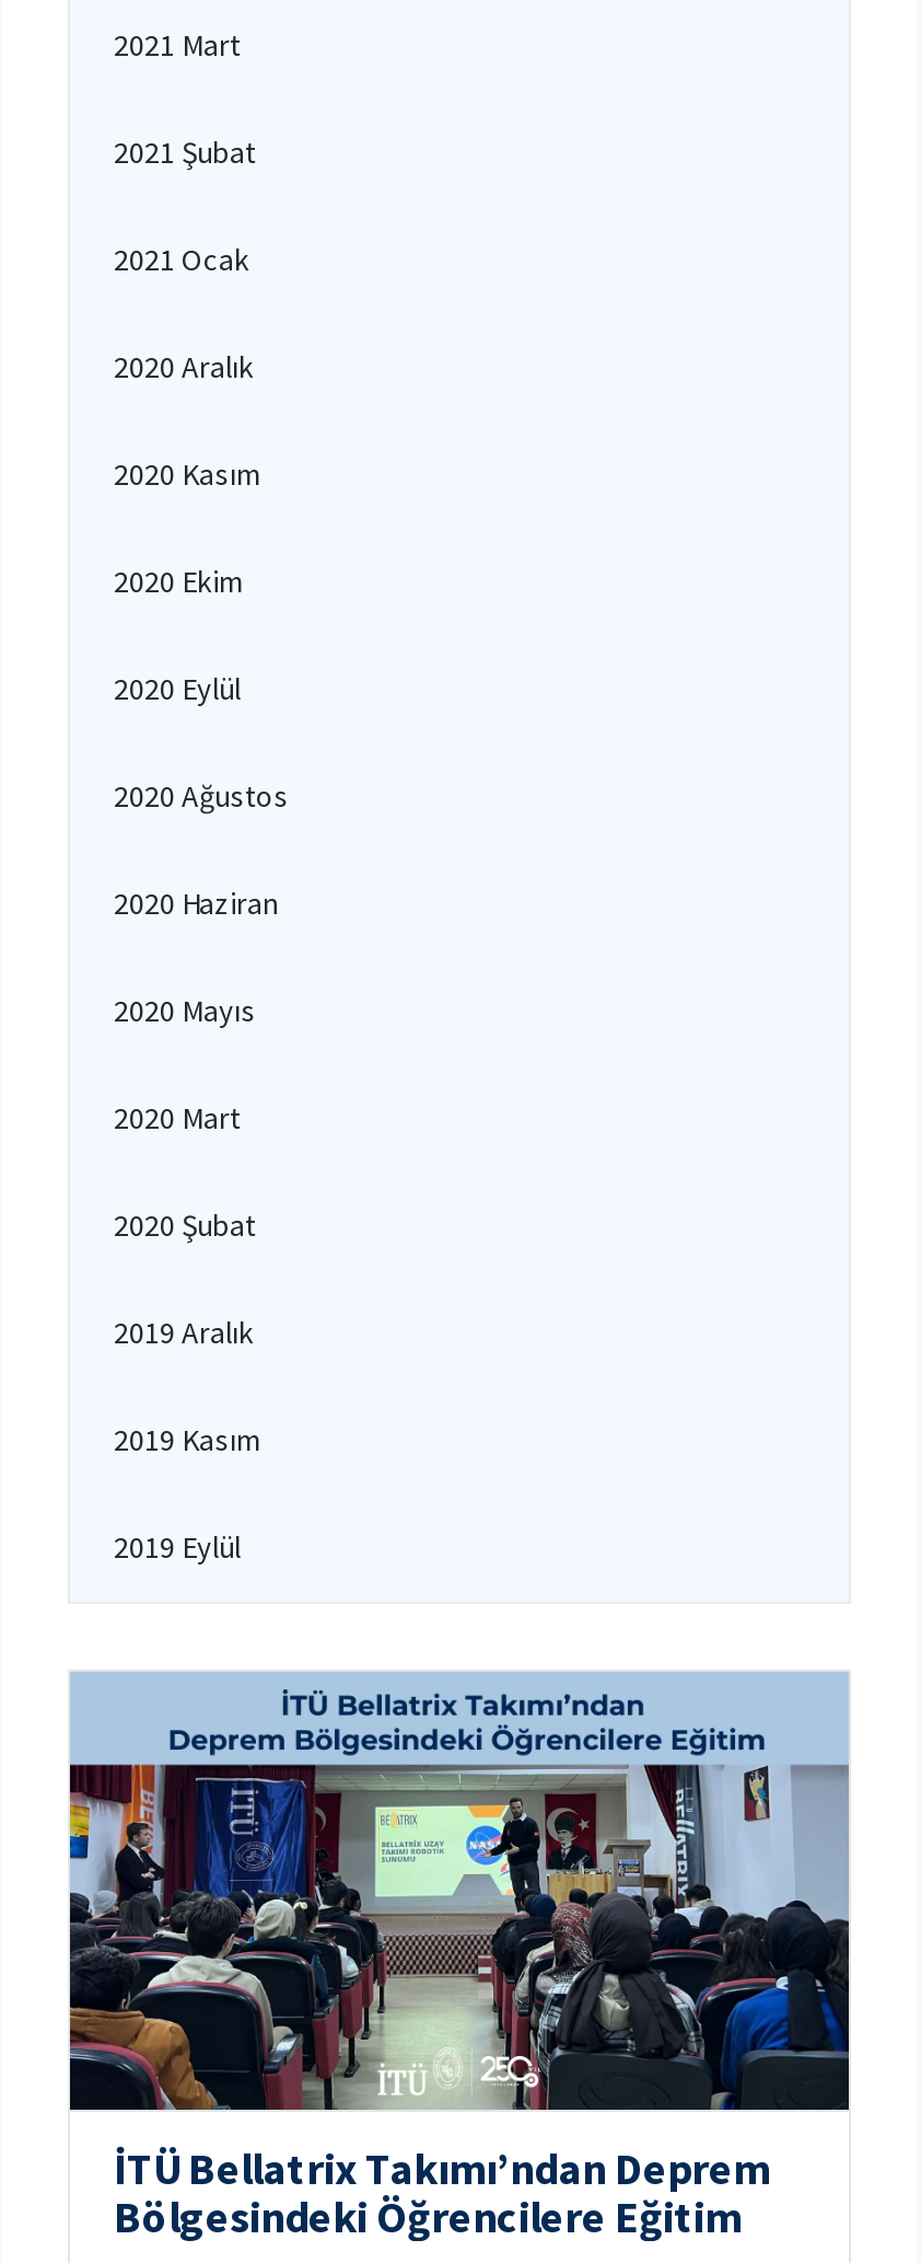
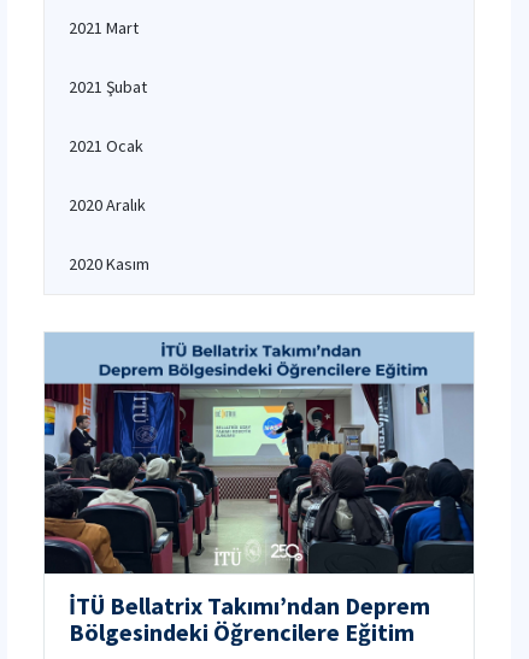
[114,562,289,1567] 2020 Ekim | 2020 Eylül | 2020 Ağustos | 2020 Haziran | 2020 Mayıs | 2020 Mart | 2020 Şubat | 2019 Aralık | 2019 Kasım | 2019 Eylül -> none

